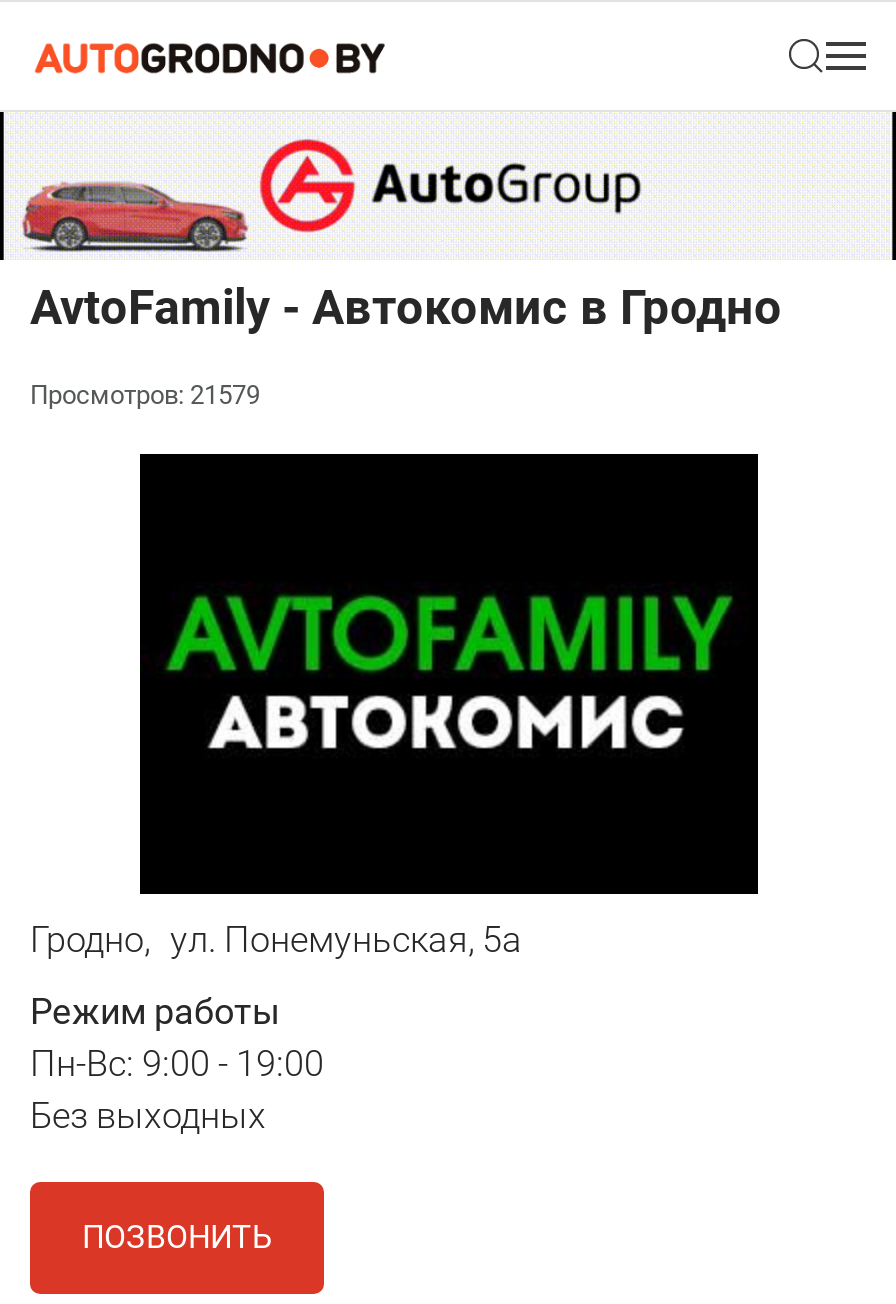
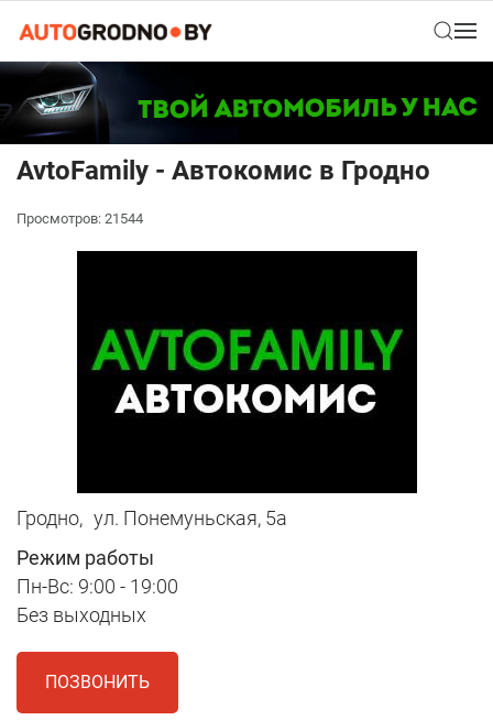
[6,112,890,260] [image] -> [3,61,490,145] [image]
[30,380,260,410] Просмотров: 21579 -> [17,211,143,227] Просмотров: 21544

